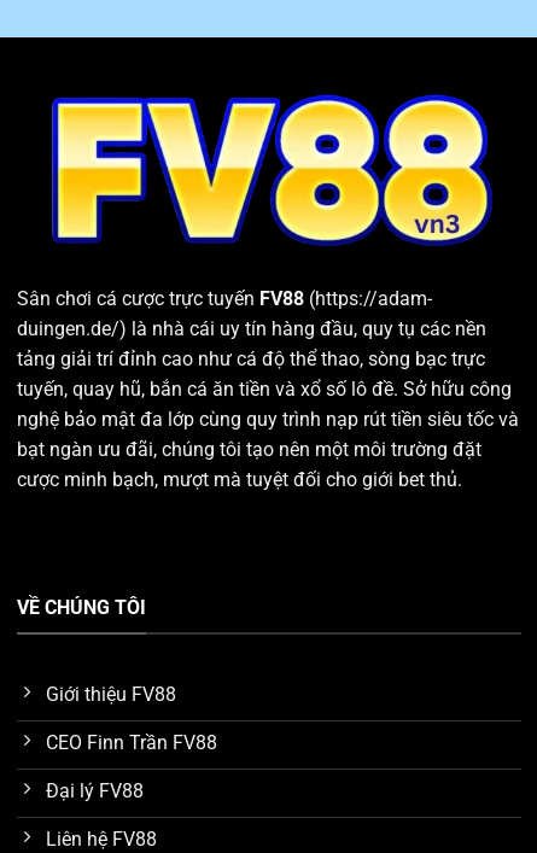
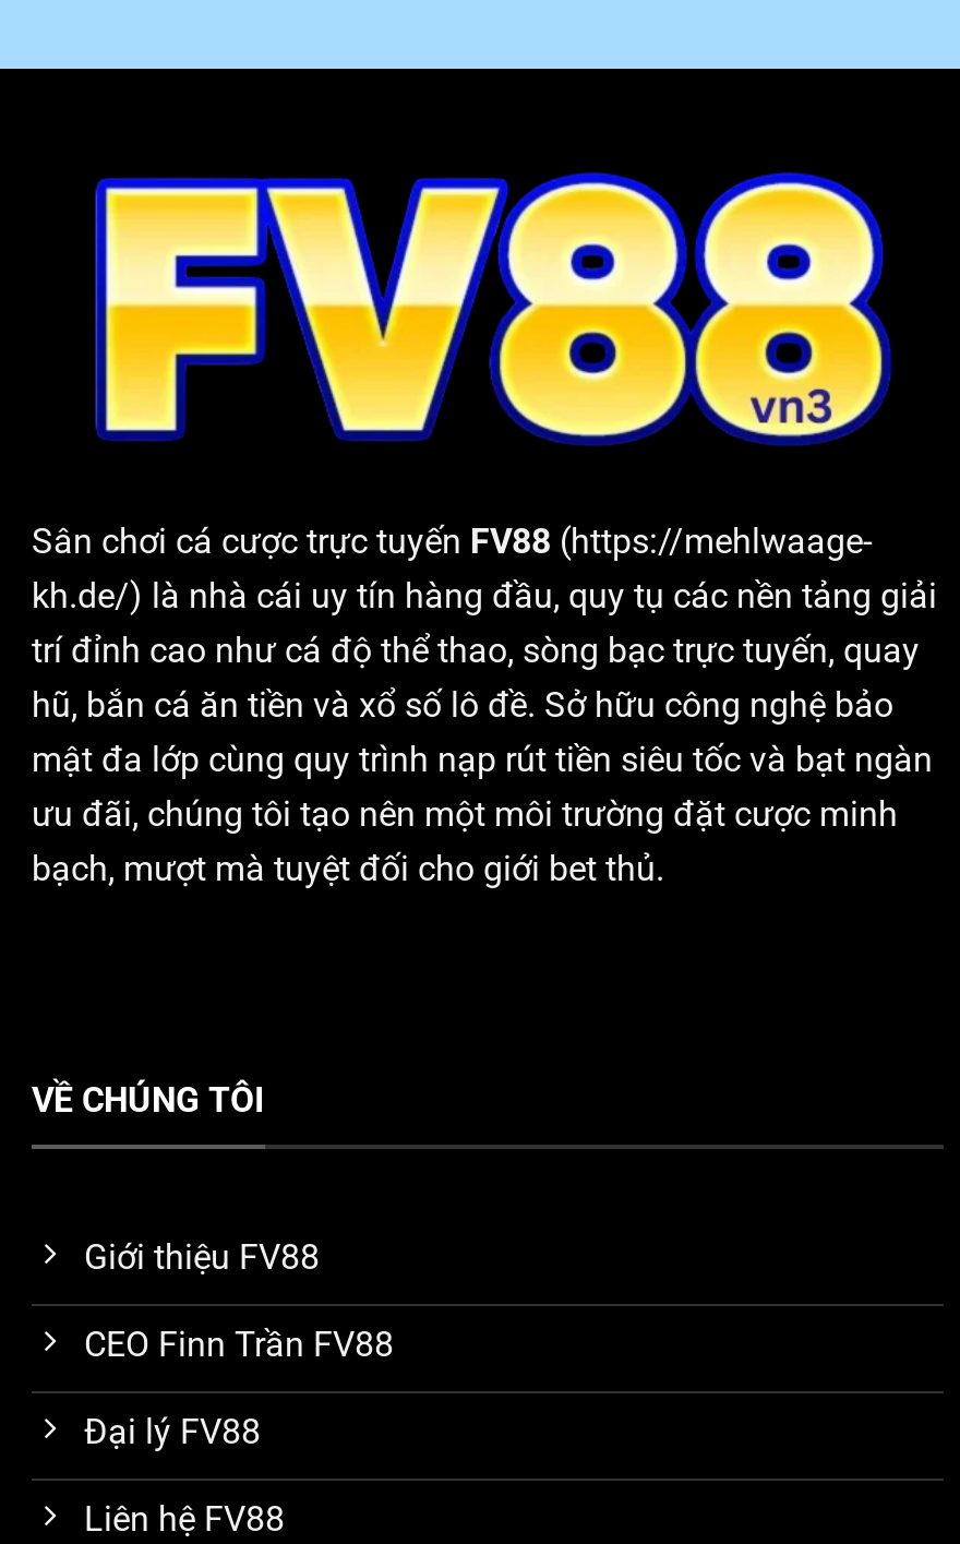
[17,288,519,492] Sân chơi cá cược trực tuyến FV88 (https://adam- | duingen.de/) là nhà cái uy tín hàng đầu, quy tụ các nền | tảng giải trí đỉnh cao như cá độ thể thao, sòng bạc trực | tuyến, quay hũ, bắn cá ăn tiền và xổ số lô đề. Sở hữu công | nghệ bảo mật đa lớp cùng quy trình nạp rút tiền siêu tốc và | bạt ngàn ưu đãi, chúng tôi tạo nên một môi trường đặt | cược minh bạch, mượt mà tuyệt đối cho giới bet thủ. -> [32,522,937,890] Sân chơi cá cược trực tuyến FV88 (https://mehlwaage- | kh.de/) là nhà cái uy tín hàng đầu, quy tụ các nền tảng giải | trí đỉnh cao như cá độ thể thao, sòng bạc trực tuyến, quay | hũ, bắn cá ăn tiền và xổ số lô đề. Sở hữu công nghệ bảo | mật đa lớp cùng quy trình nạp rút tiền siêu tốc và bạt ngàn | ưu đãi, chúng tôi tạo nên một môi trường đặt cược minh | bạch, mượt mà tuyệt đối cho giới bet thủ.

